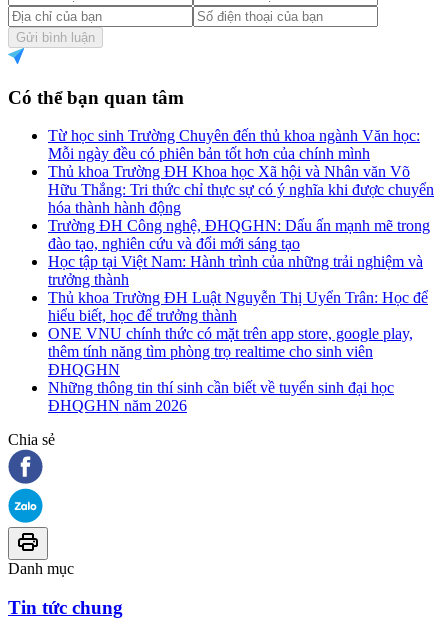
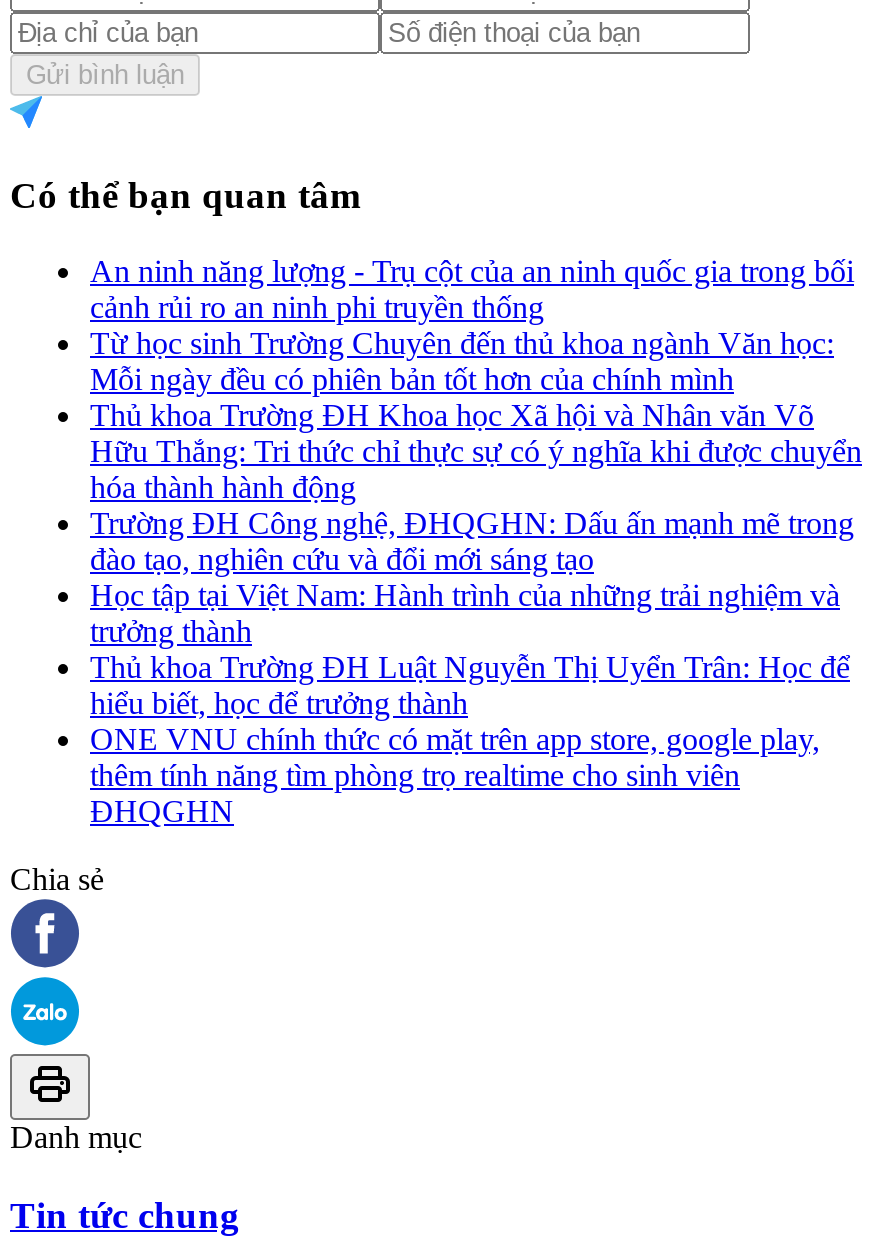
none -> [90,254,854,324] An ninh năng lượng - Trụ cột của an ninh quốc gia trong bối | cảnh rủi ro an ninh phi truyền thống
moved [48,127,434,378] -> [90,326,862,828]: Từ học sinh Trường Chuyên đến thủ khoa ngành Văn học: | Mỗi ngày đều có phiên bản tốt hơn của chính mình | Thủ khoa Trường ĐH Khoa học Xã hội và Nhân văn Võ | ... | thêm tính năng tìm phòng trọ realtime cho sinh viên | ĐHQGHN
[48,379,394,414] Những thông tin thí sinh cần biết về tuyển sinh đại học | ĐHQGHN năm 2026 -> none

